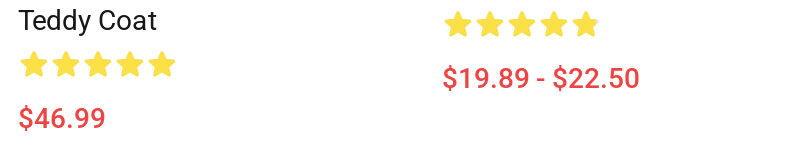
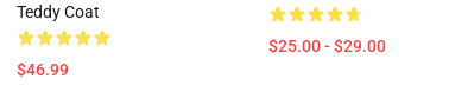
[442,62,640,94] $19.89 - $22.50 -> [268,37,386,55] $25.00 - $29.00

